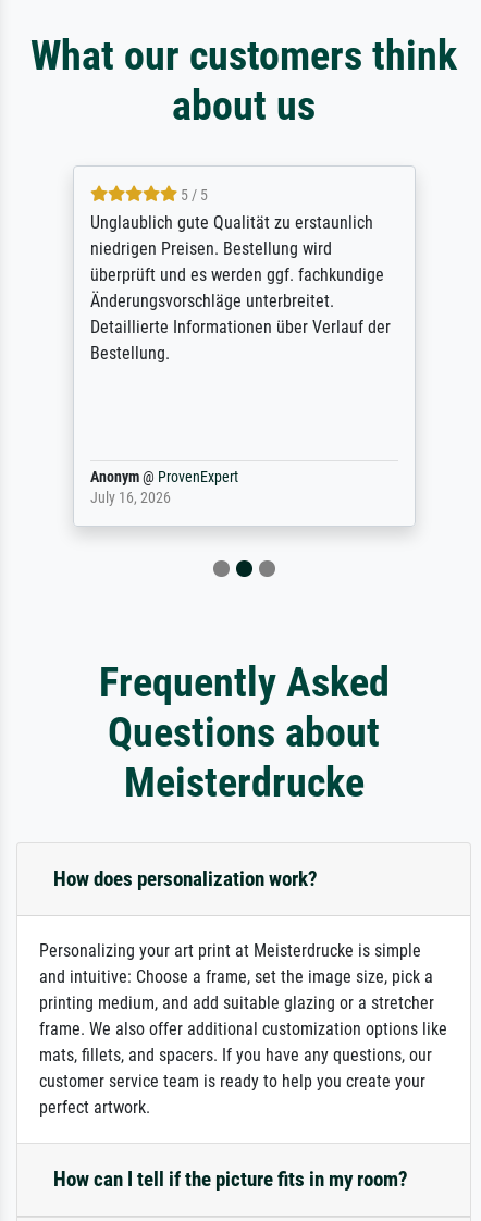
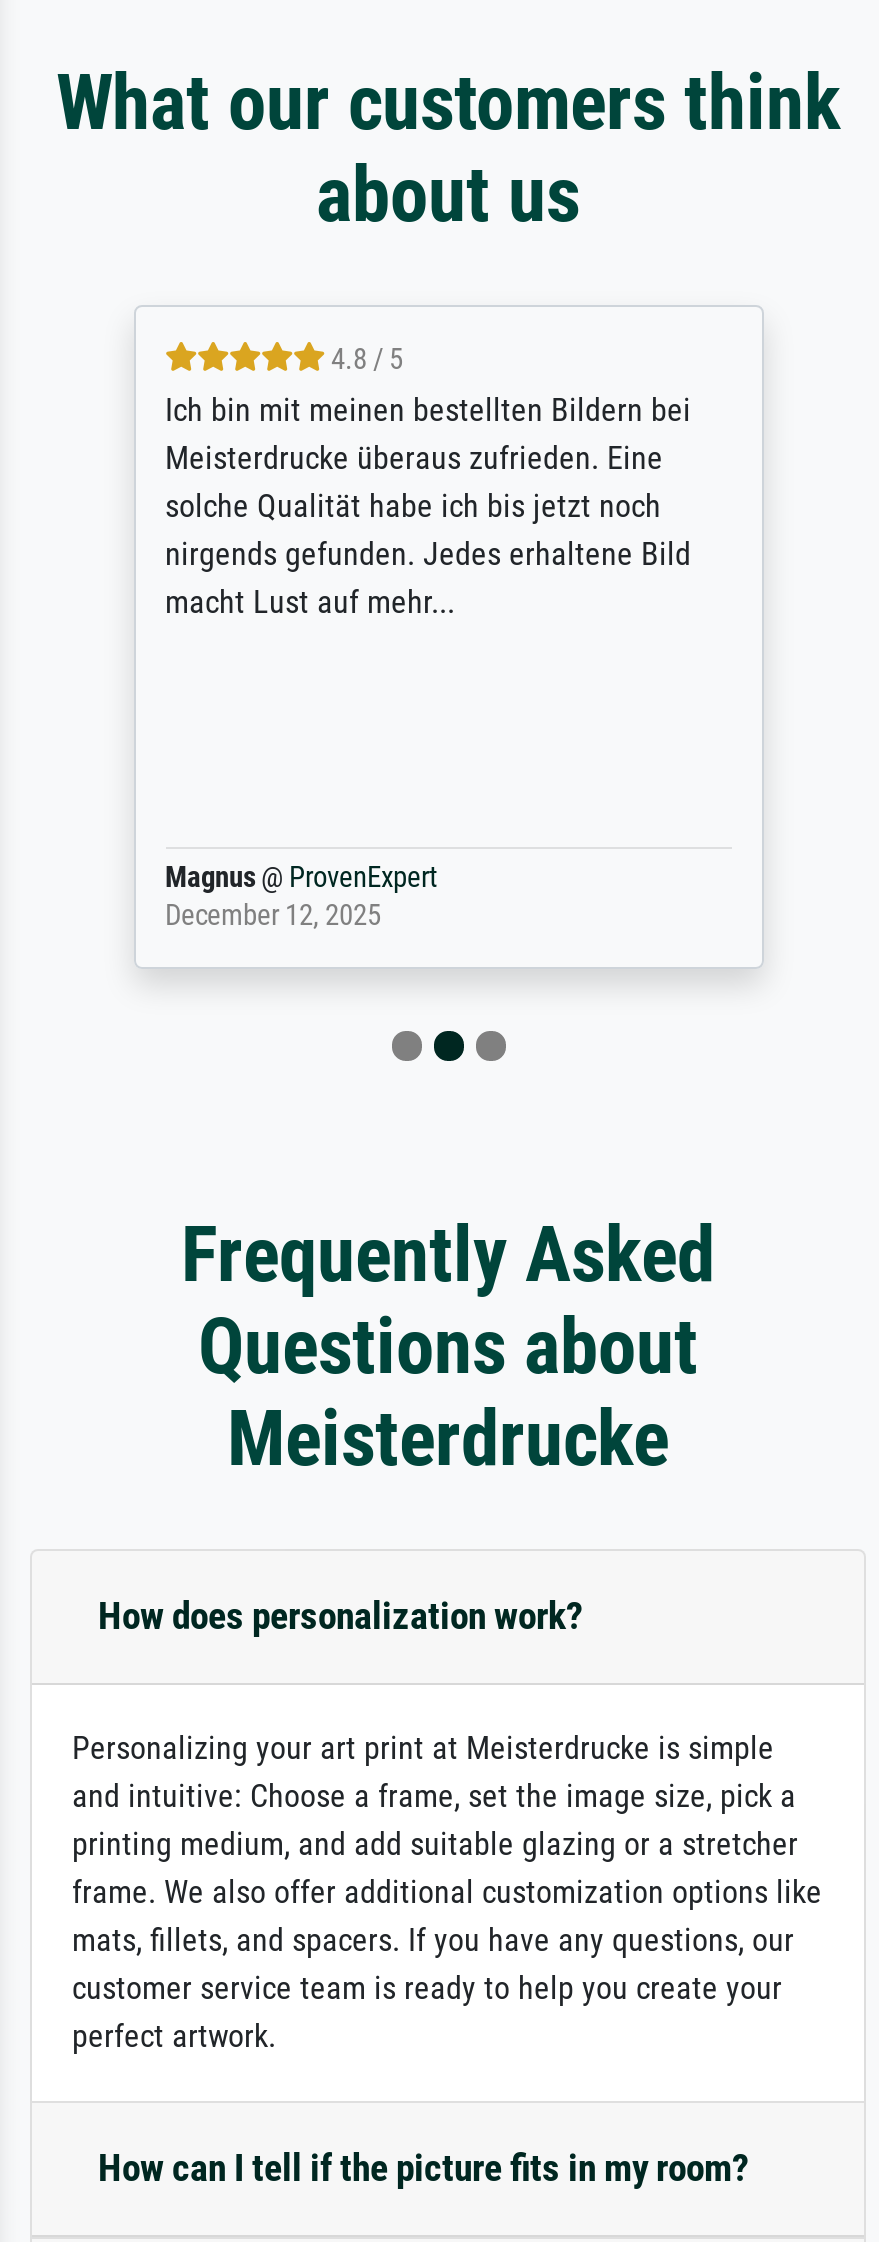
[90,186,390,364] 5 / 5 | Unglaublich gute Qualität zu erstaunlich | niedrigen Preisen. Bestellung wird | überprüft und es werden ggf. fachkundige | Änderungsvorschläge unterbreitet. | Detaillierte Informationen über Verlauf der | Bestellung. -> [165,343,691,621] 4.8 / 5 | Ich bin mit meinen bestellten Bildern bei | Meisterdrucke überaus zufrieden. Eine | solche Qualität habe ich bis jetzt noch | nirgends gefunden. Jedes erhaltene Bild | macht Lust auf mehr...
[90,468,238,507] Anonym @ ProvenExpert | July 16, 2026 -> [165,861,437,933] Magnus @ ProvenExpert | December 12, 2025

